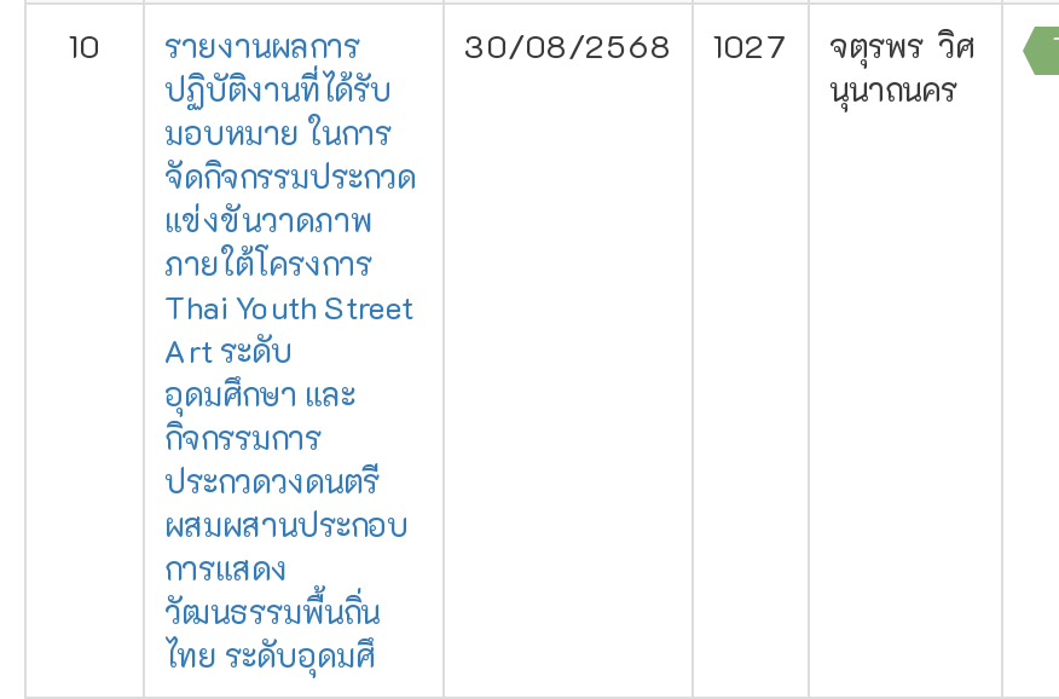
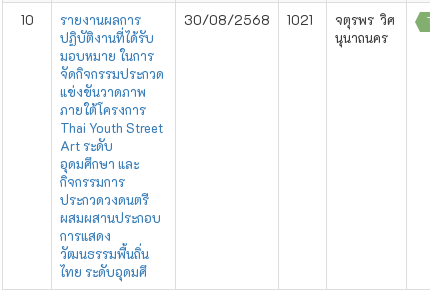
[464,24,974,65] 30/08/2568 1027 จตุรพร วิศ -> [184,11,395,28] 30/08/2568 1021 จตุรพร วิศ

